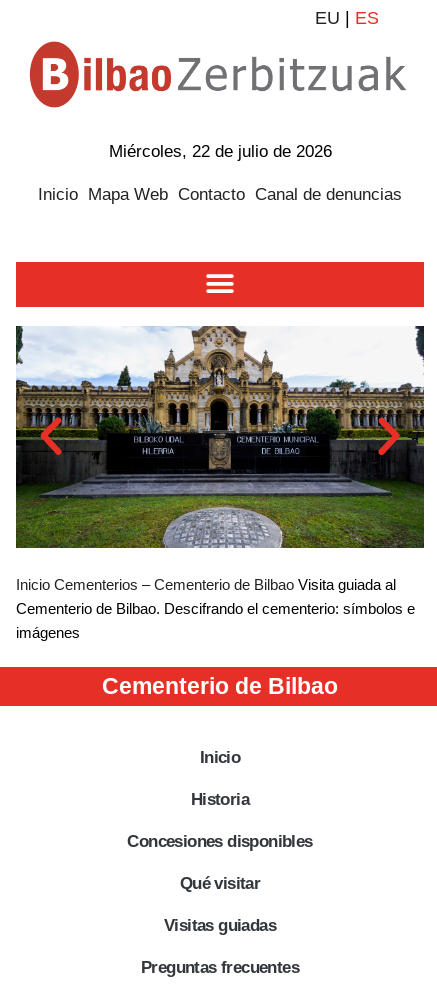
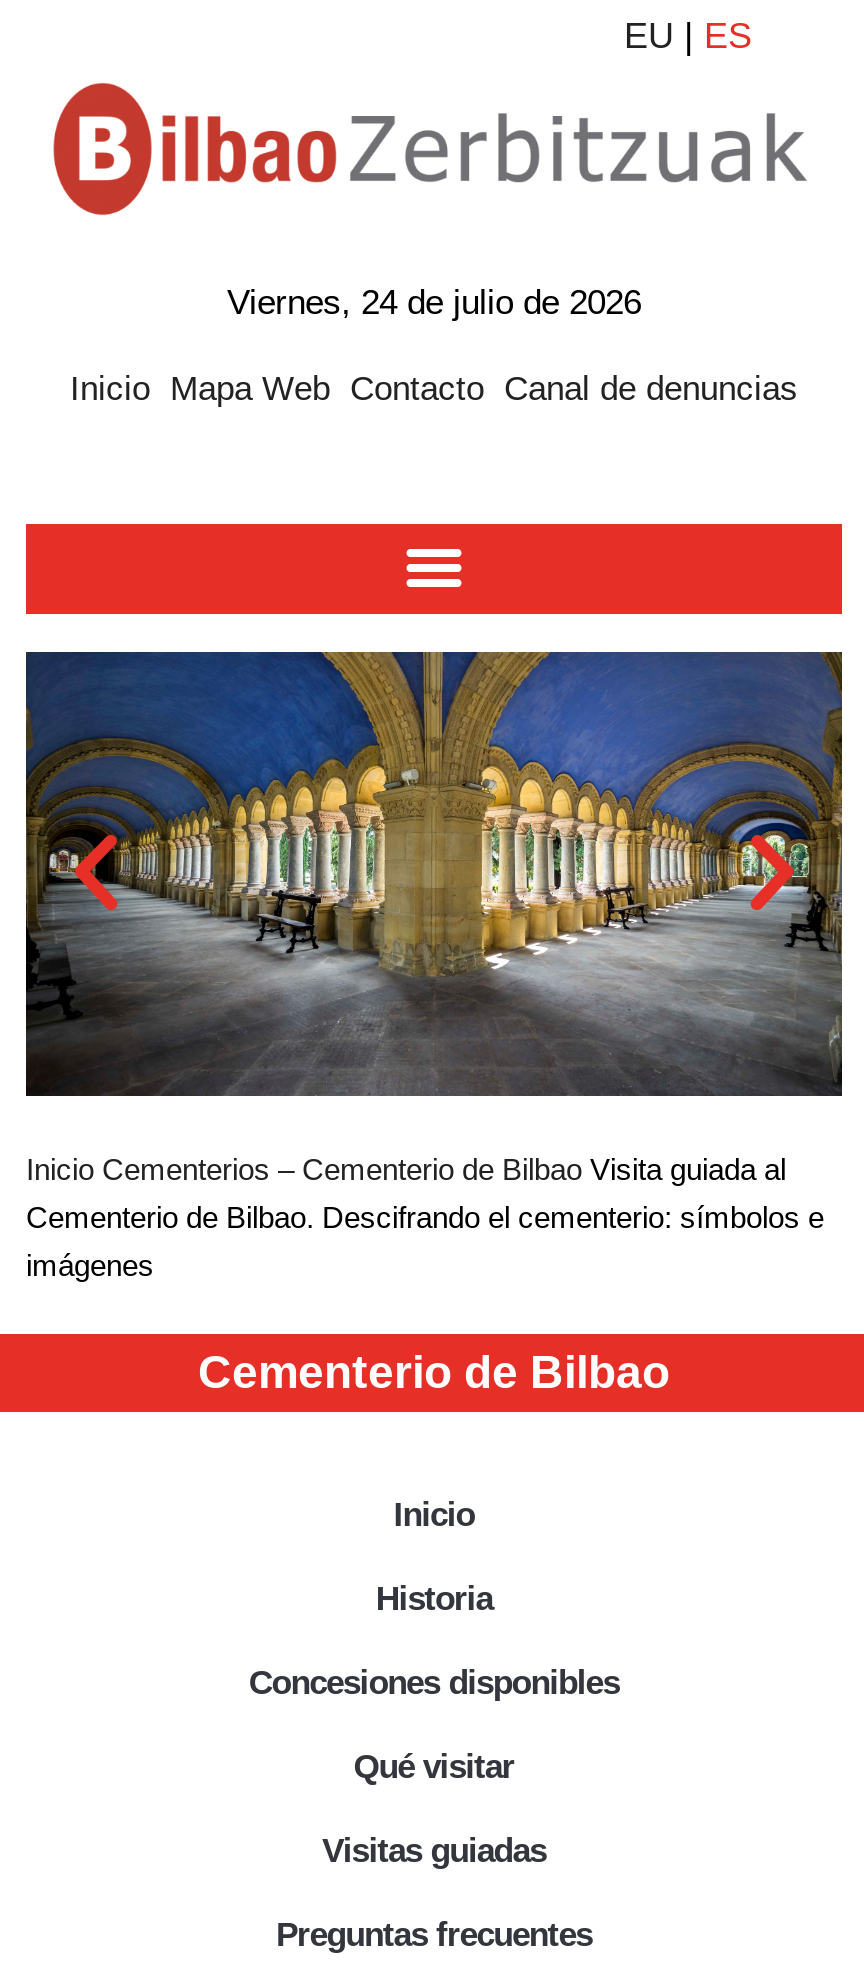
[108,141,331,161] Miércoles, 22 de julio de 2026 -> [227,282,641,322] Viernes, 24 de julio de 2026
[16,326,424,548] [image] -> [24,650,844,1096] [image]

